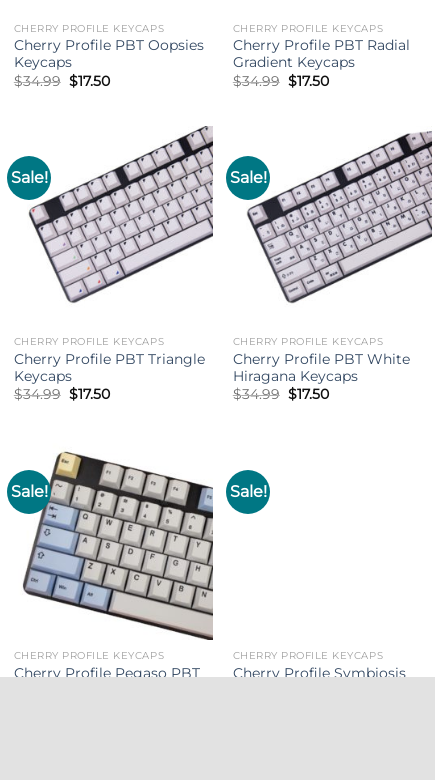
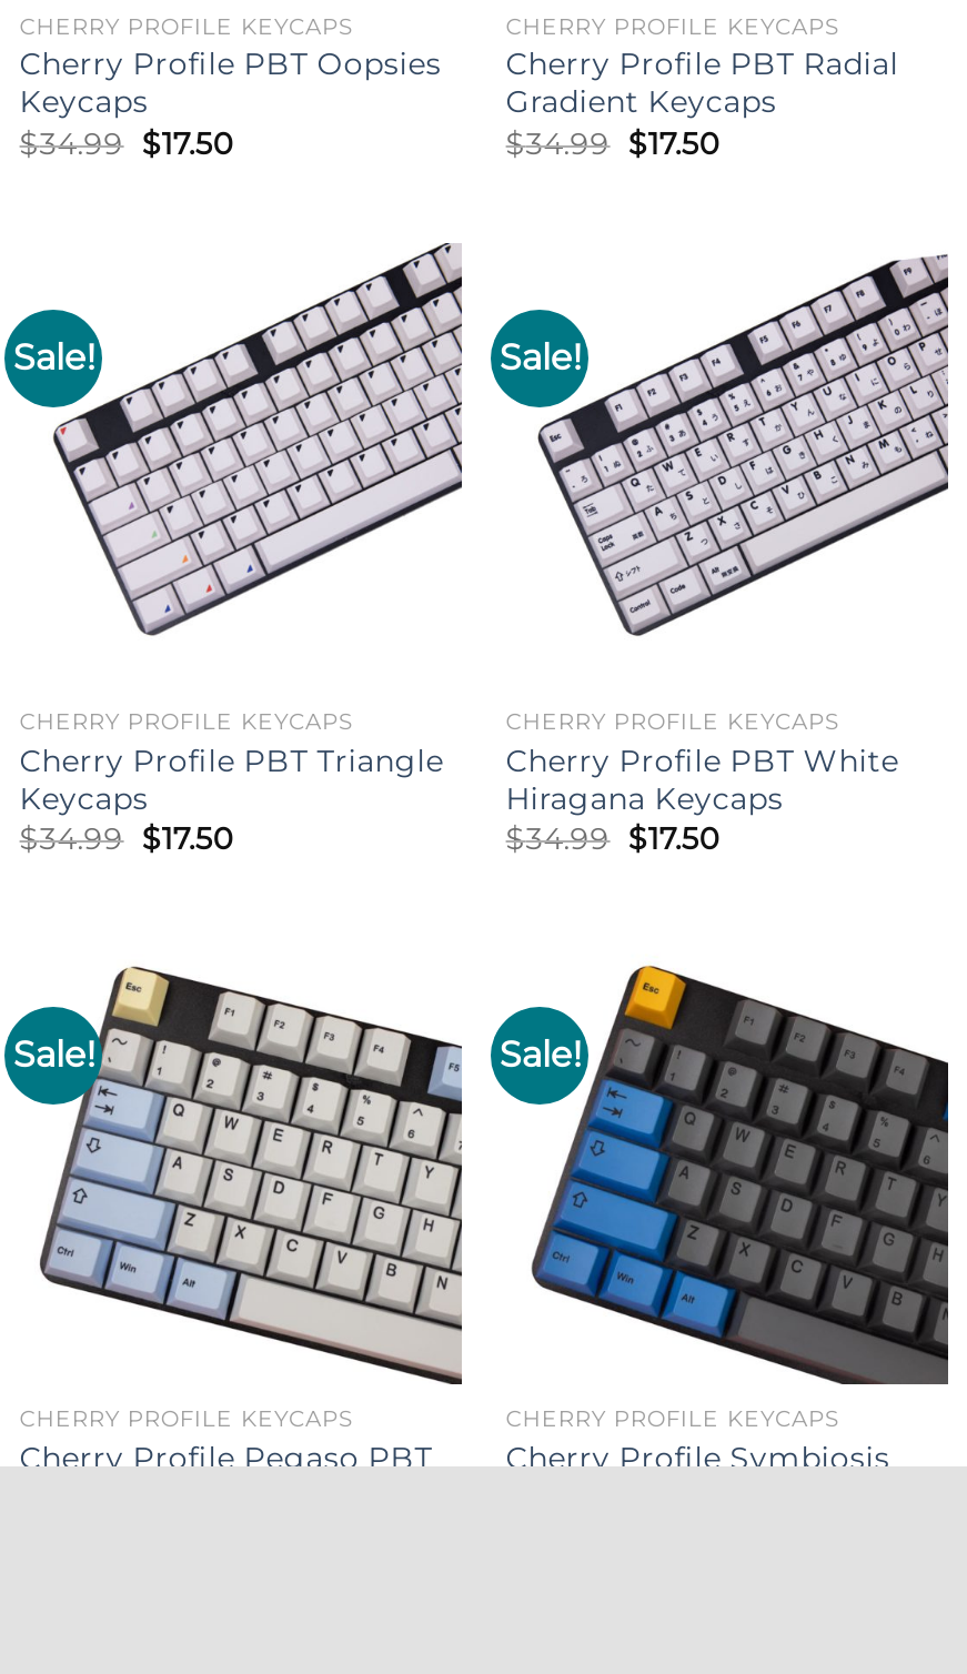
none -> [528,962,950,1386] [image]

